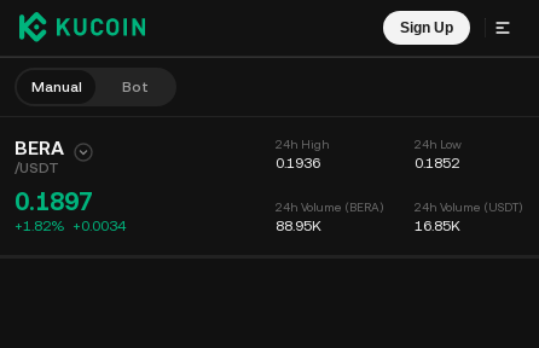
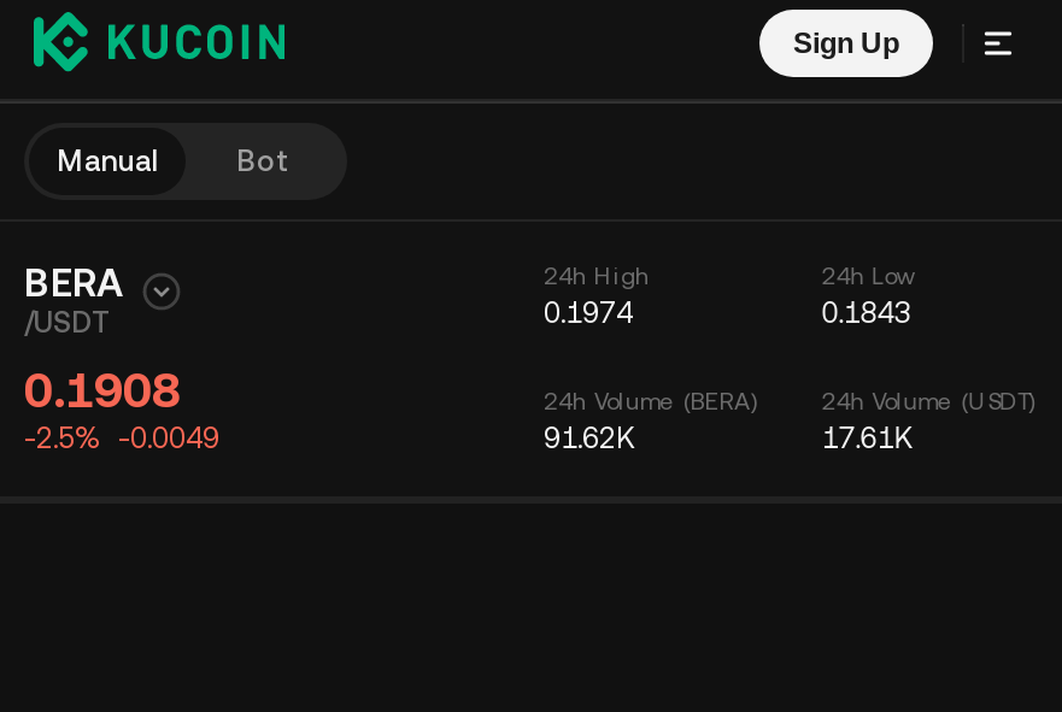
[275,155,320,172] 0.1936 -> [544,296,633,330] 0.1974
[414,155,459,172] 0.1852 -> [821,296,911,330] 0.1843
[15,187,126,234] 0.1897 | +1.82% +0.0034 -> [24,361,219,455] 0.1908 | -2.5% -0.0049
[275,217,321,234] 88.95K -> [544,422,635,455] 91.62K
[414,217,460,234] 16.85K -> [821,422,913,455] 17.61K

